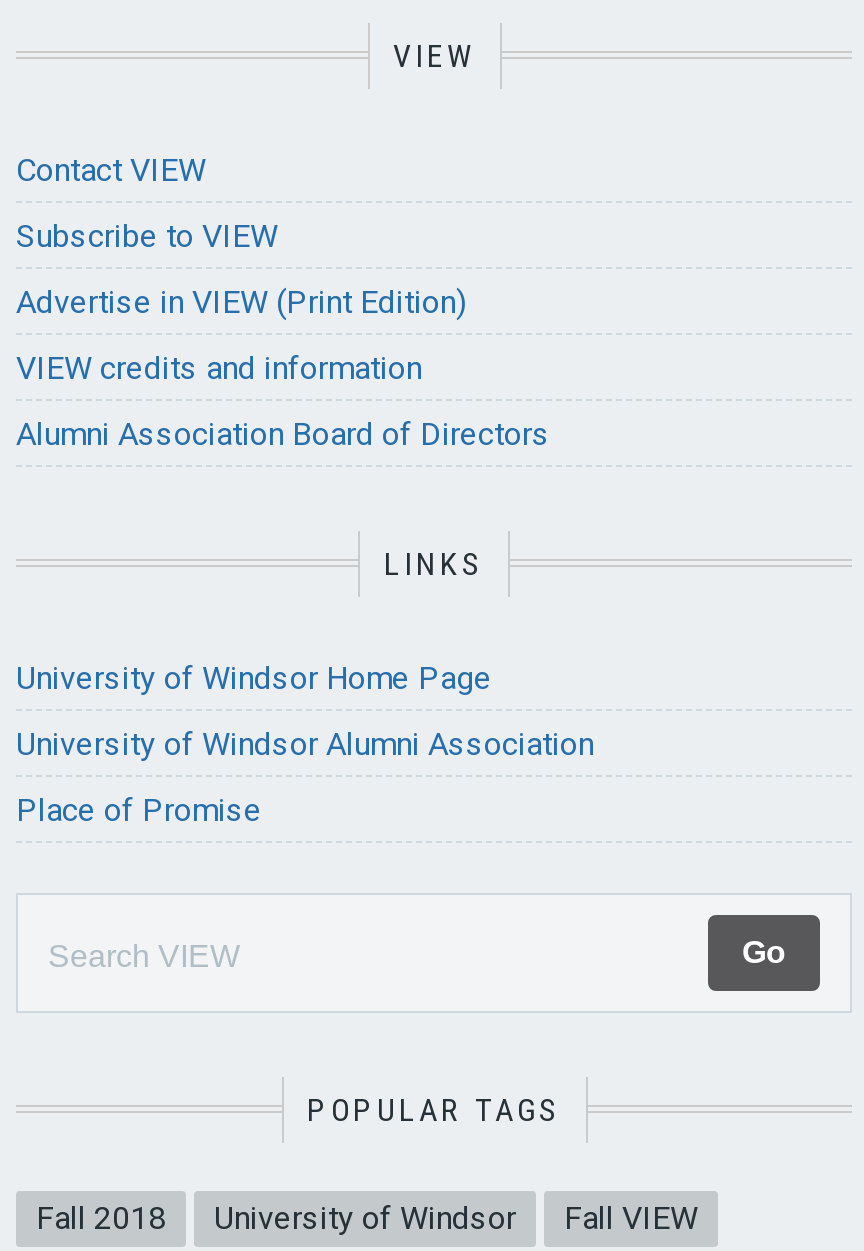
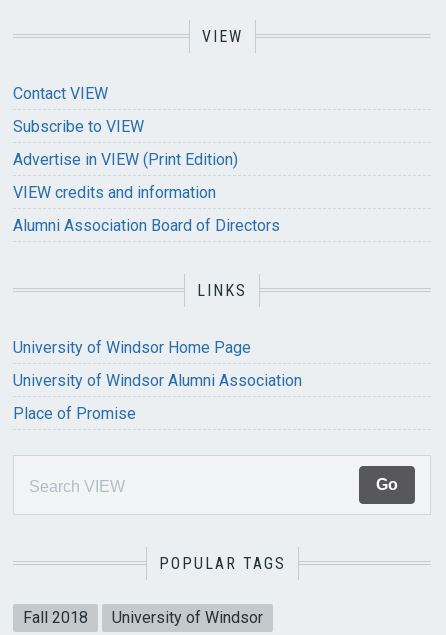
[564,1198,698,1236] Fall VIEW -> none

